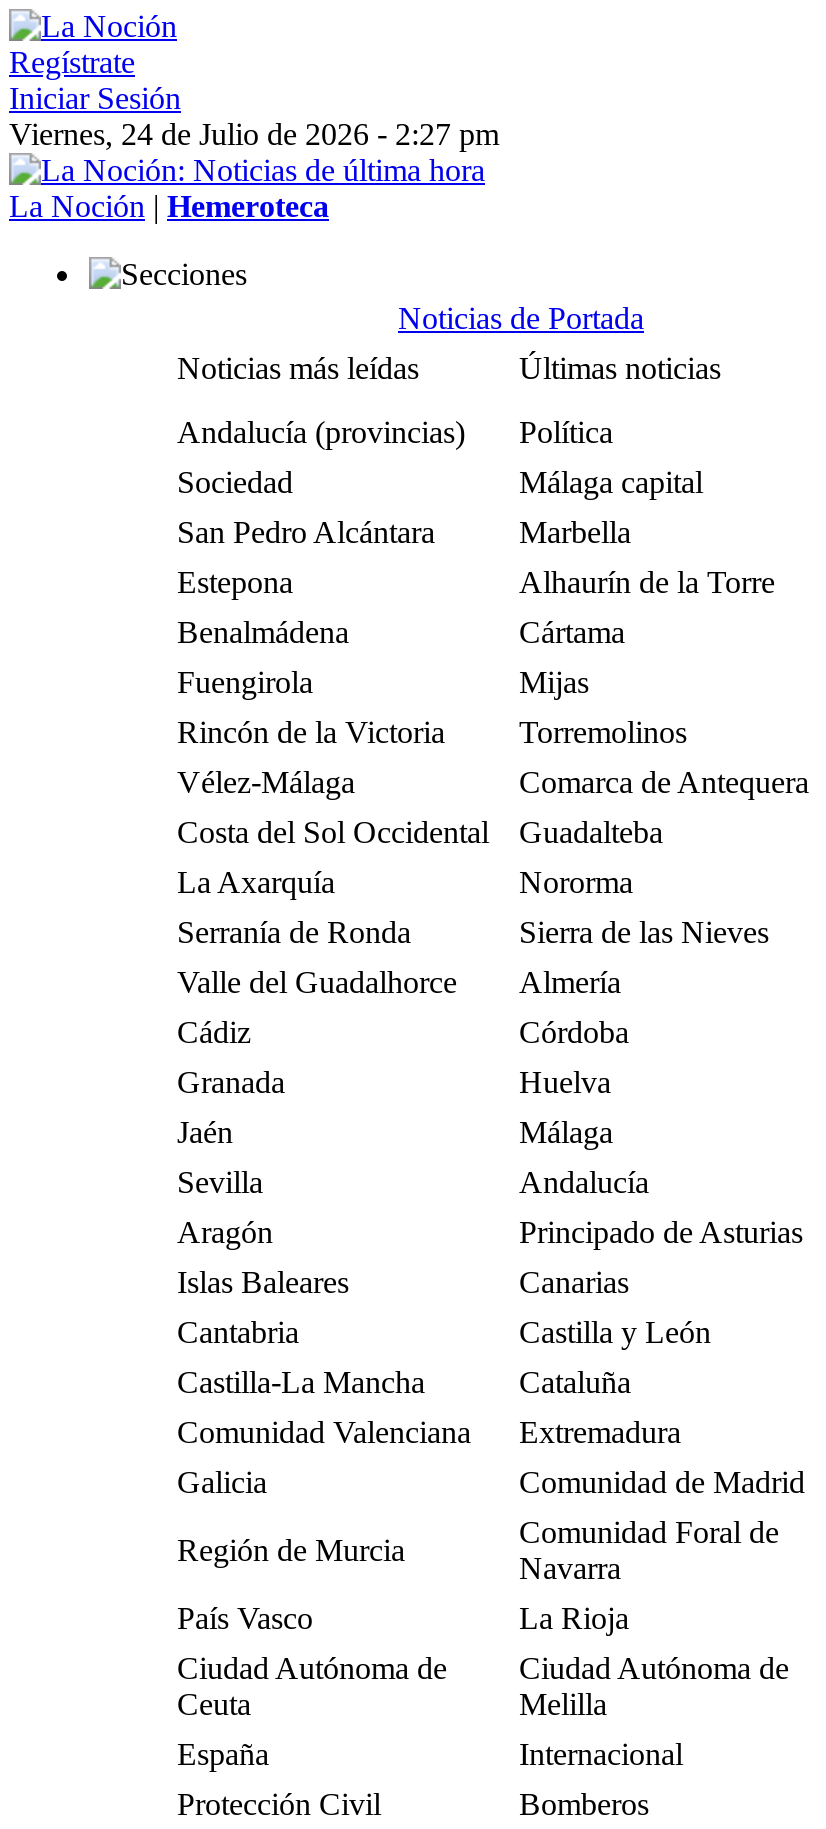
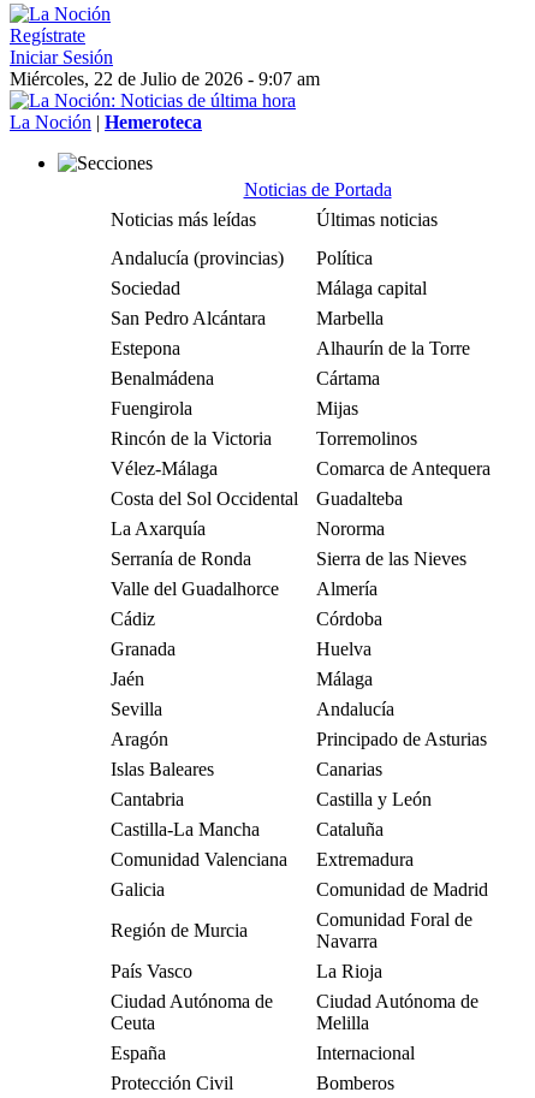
[9,117,499,151] Viernes, 24 de Julio de 2026 - 2:27 pm -> [10,69,320,89] Miércoles, 22 de Julio de 2026 - 9:07 am

